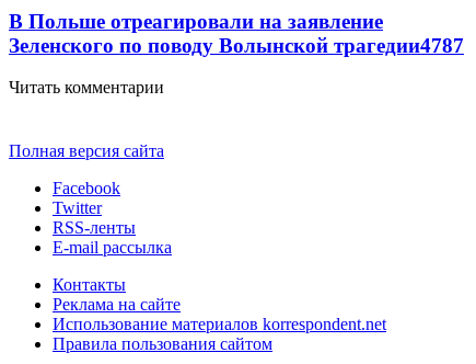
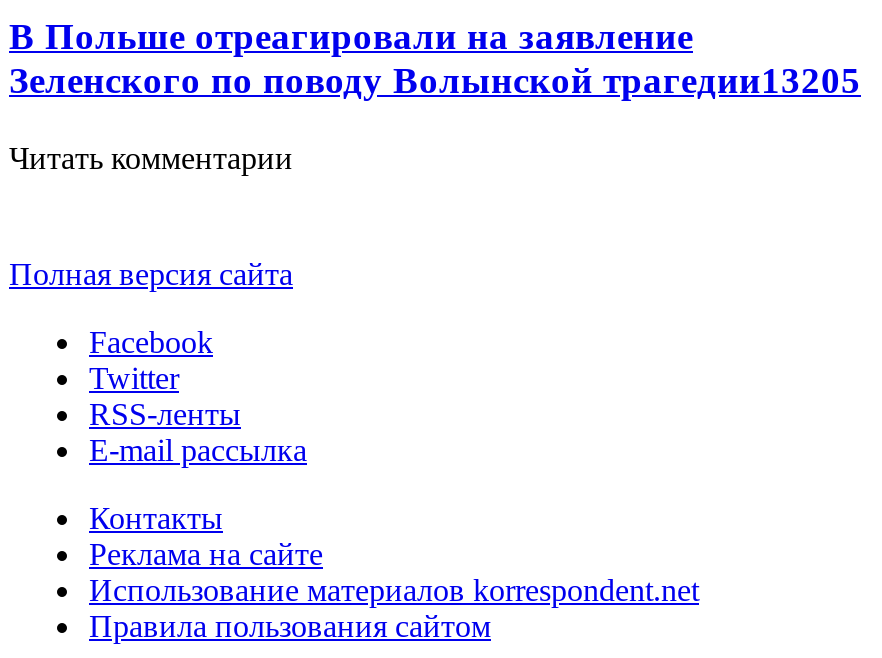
[9,34,464,57] Зеленского по поводу Волынской трагедии4787 -> [9,60,861,102] Зеленского по поводу Волынской трагедии13205

